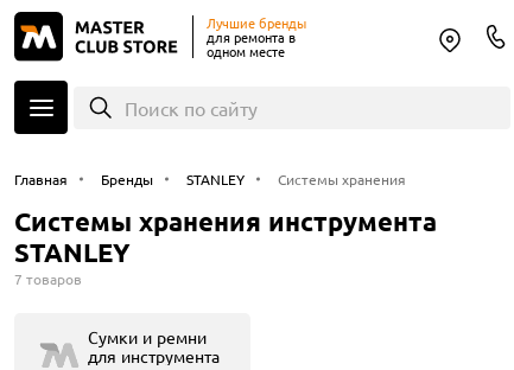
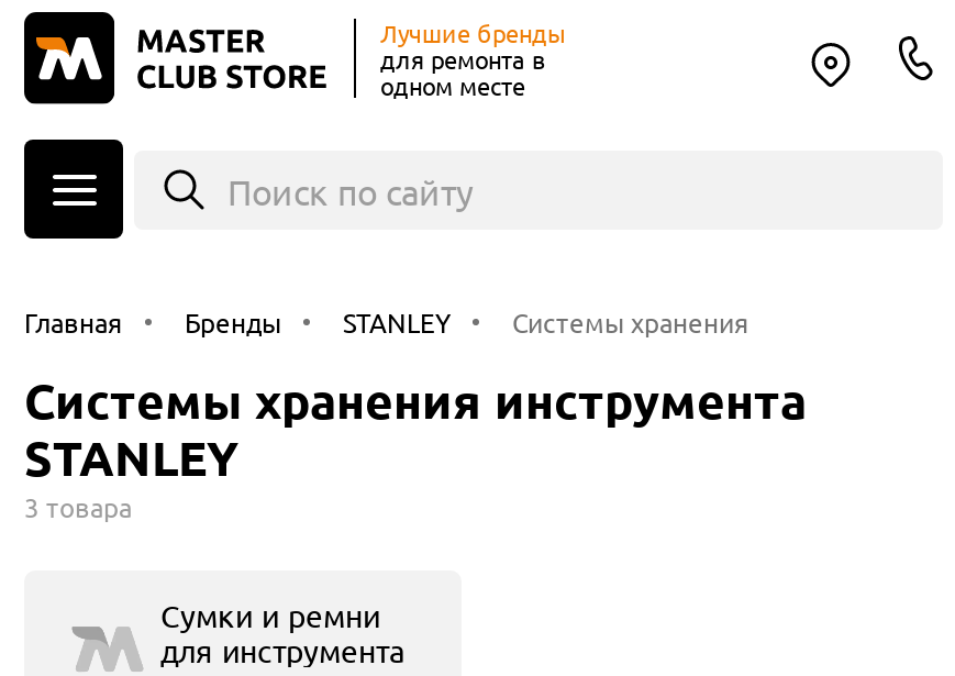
[14,269,82,288] 7 товаров -> [24,489,132,524] 3 товара

